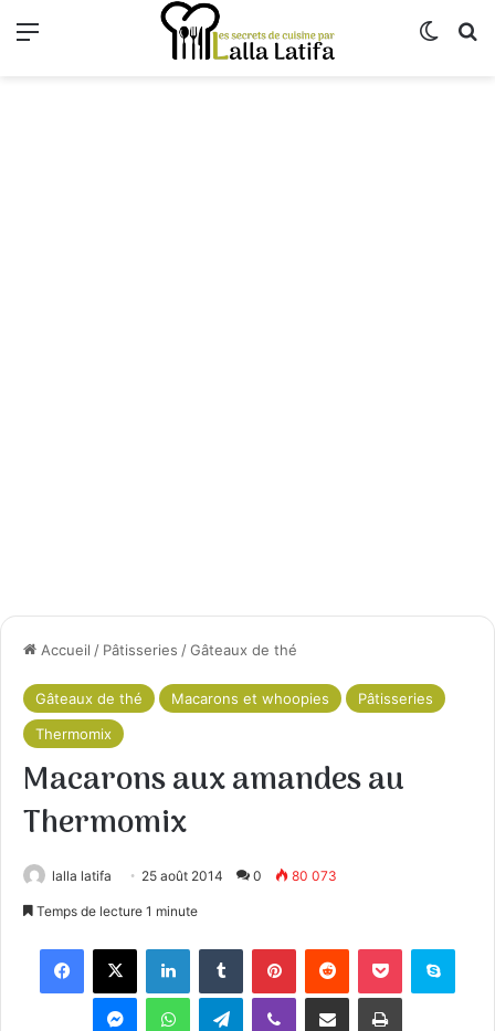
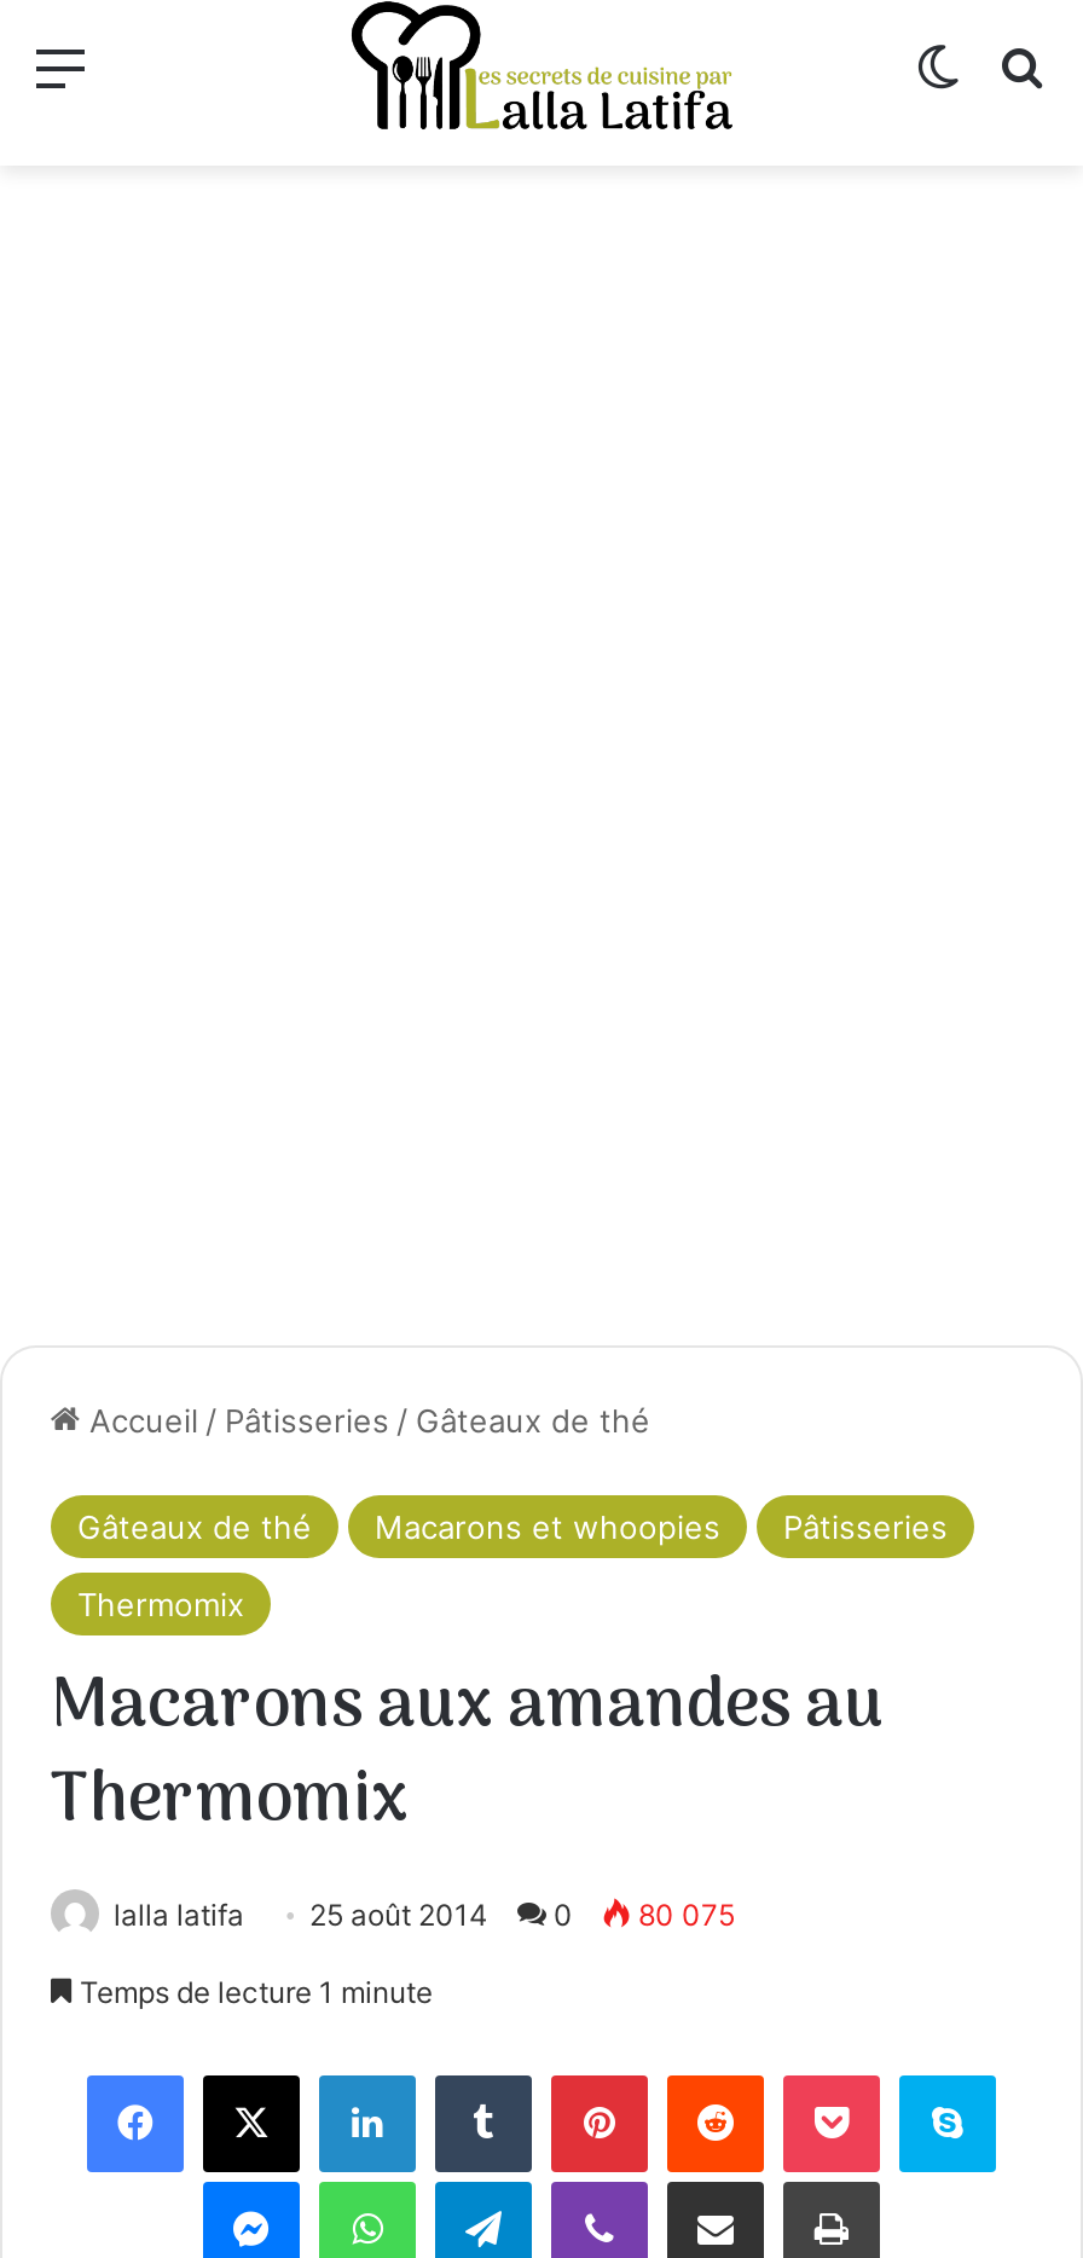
[52,868,337,884] lalla latifa 25 août 2014 0 80 073 -> [114,1898,735,1934] lalla latifa 25 août 2014 0 80 075

